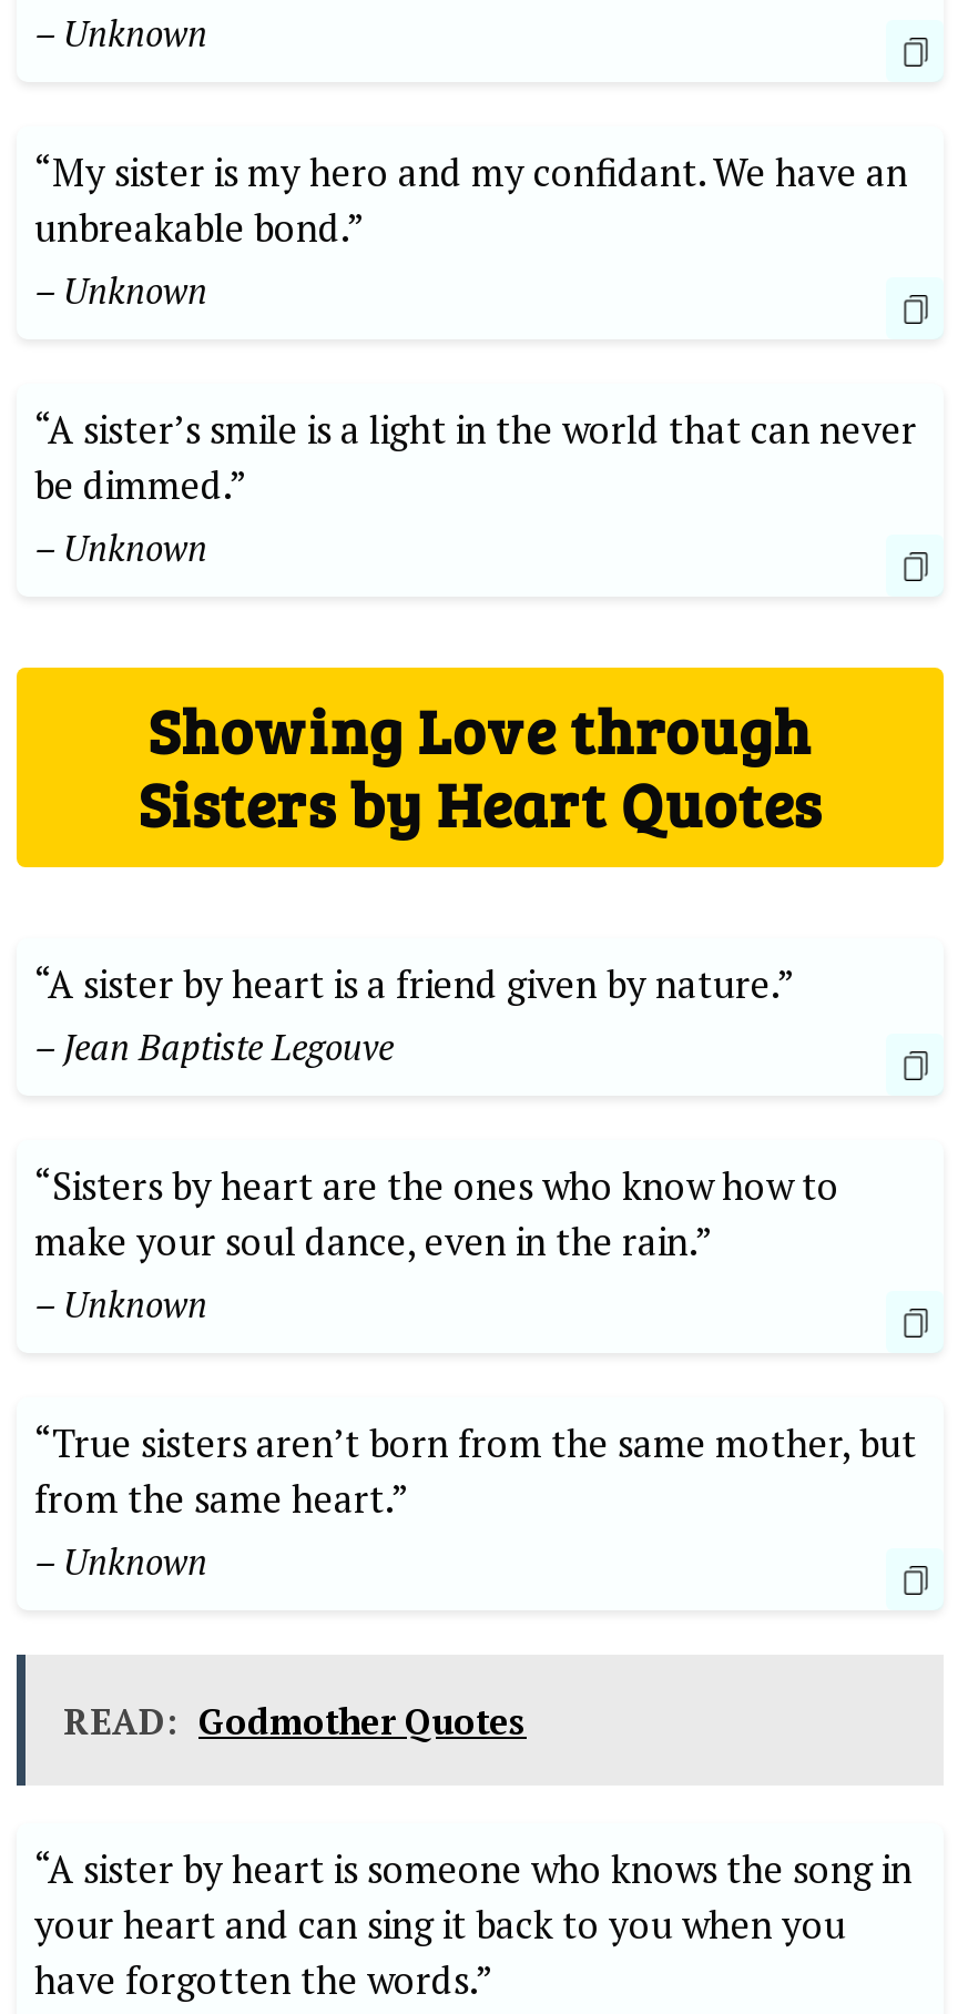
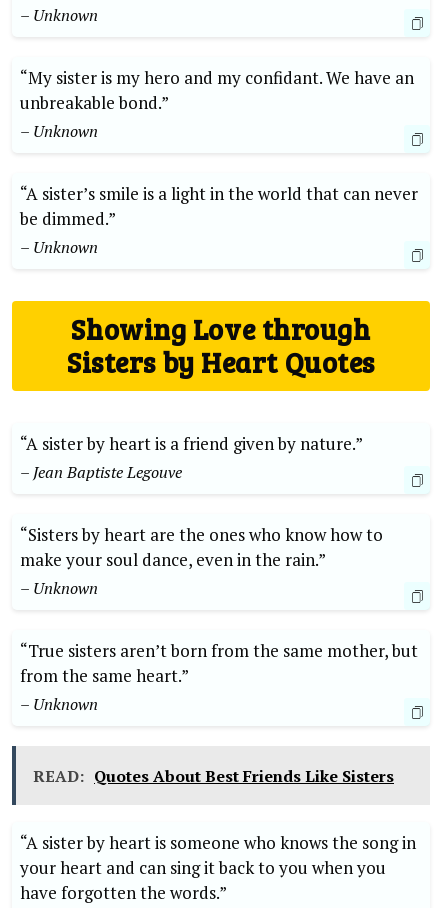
[63,1697,527,1746] READ: Godmother Quotes -> [33,765,394,787] READ: Quotes About Best Friends Like Sisters

